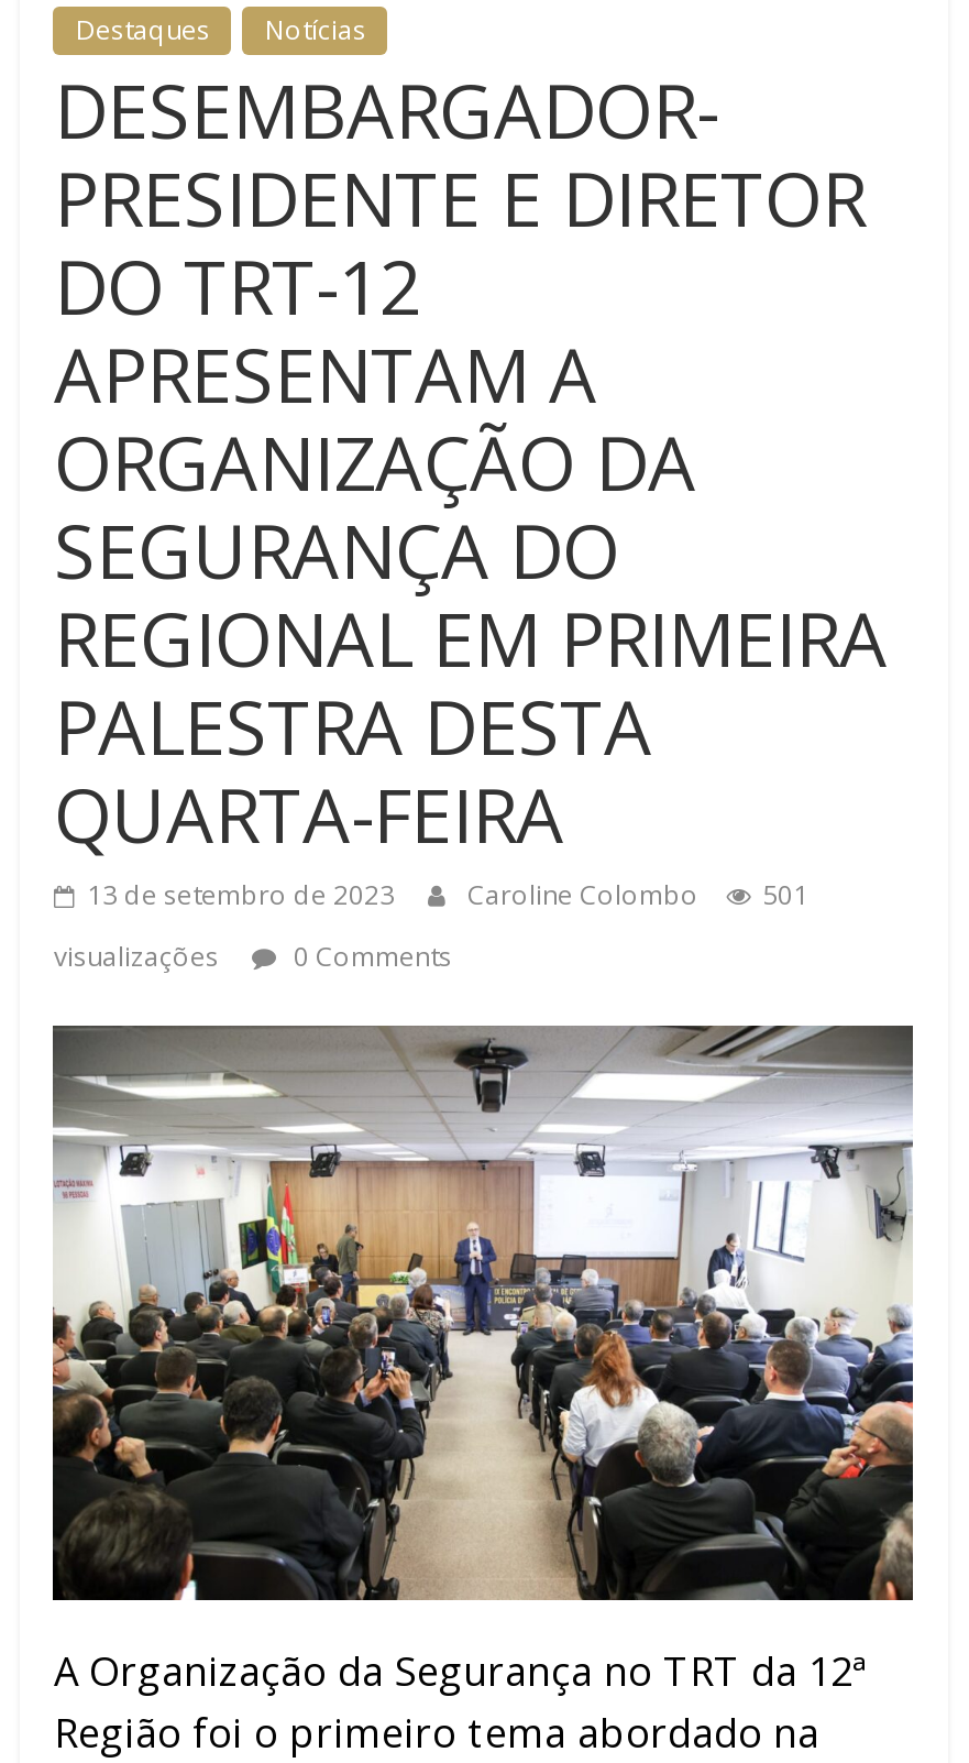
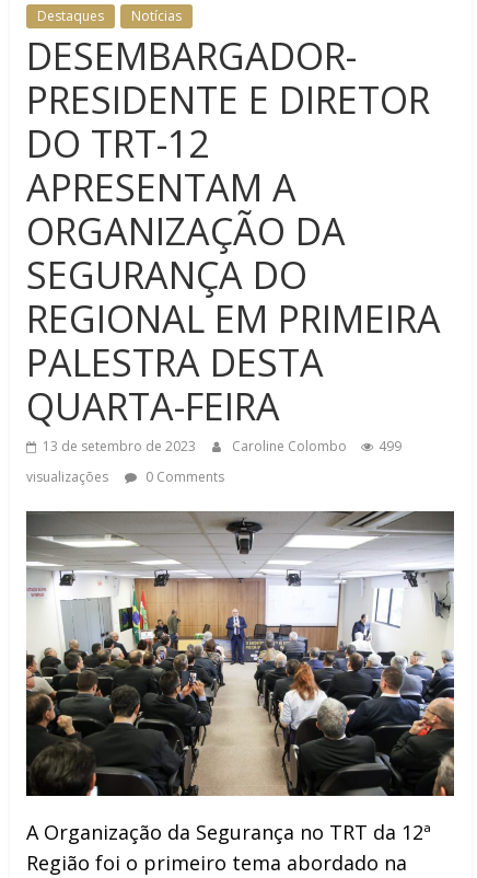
[87,876,808,913] 13 de setembro de 2023 Caroline Colombo 501 -> [43,437,402,455] 13 de setembro de 2023 Caroline Colombo 499

